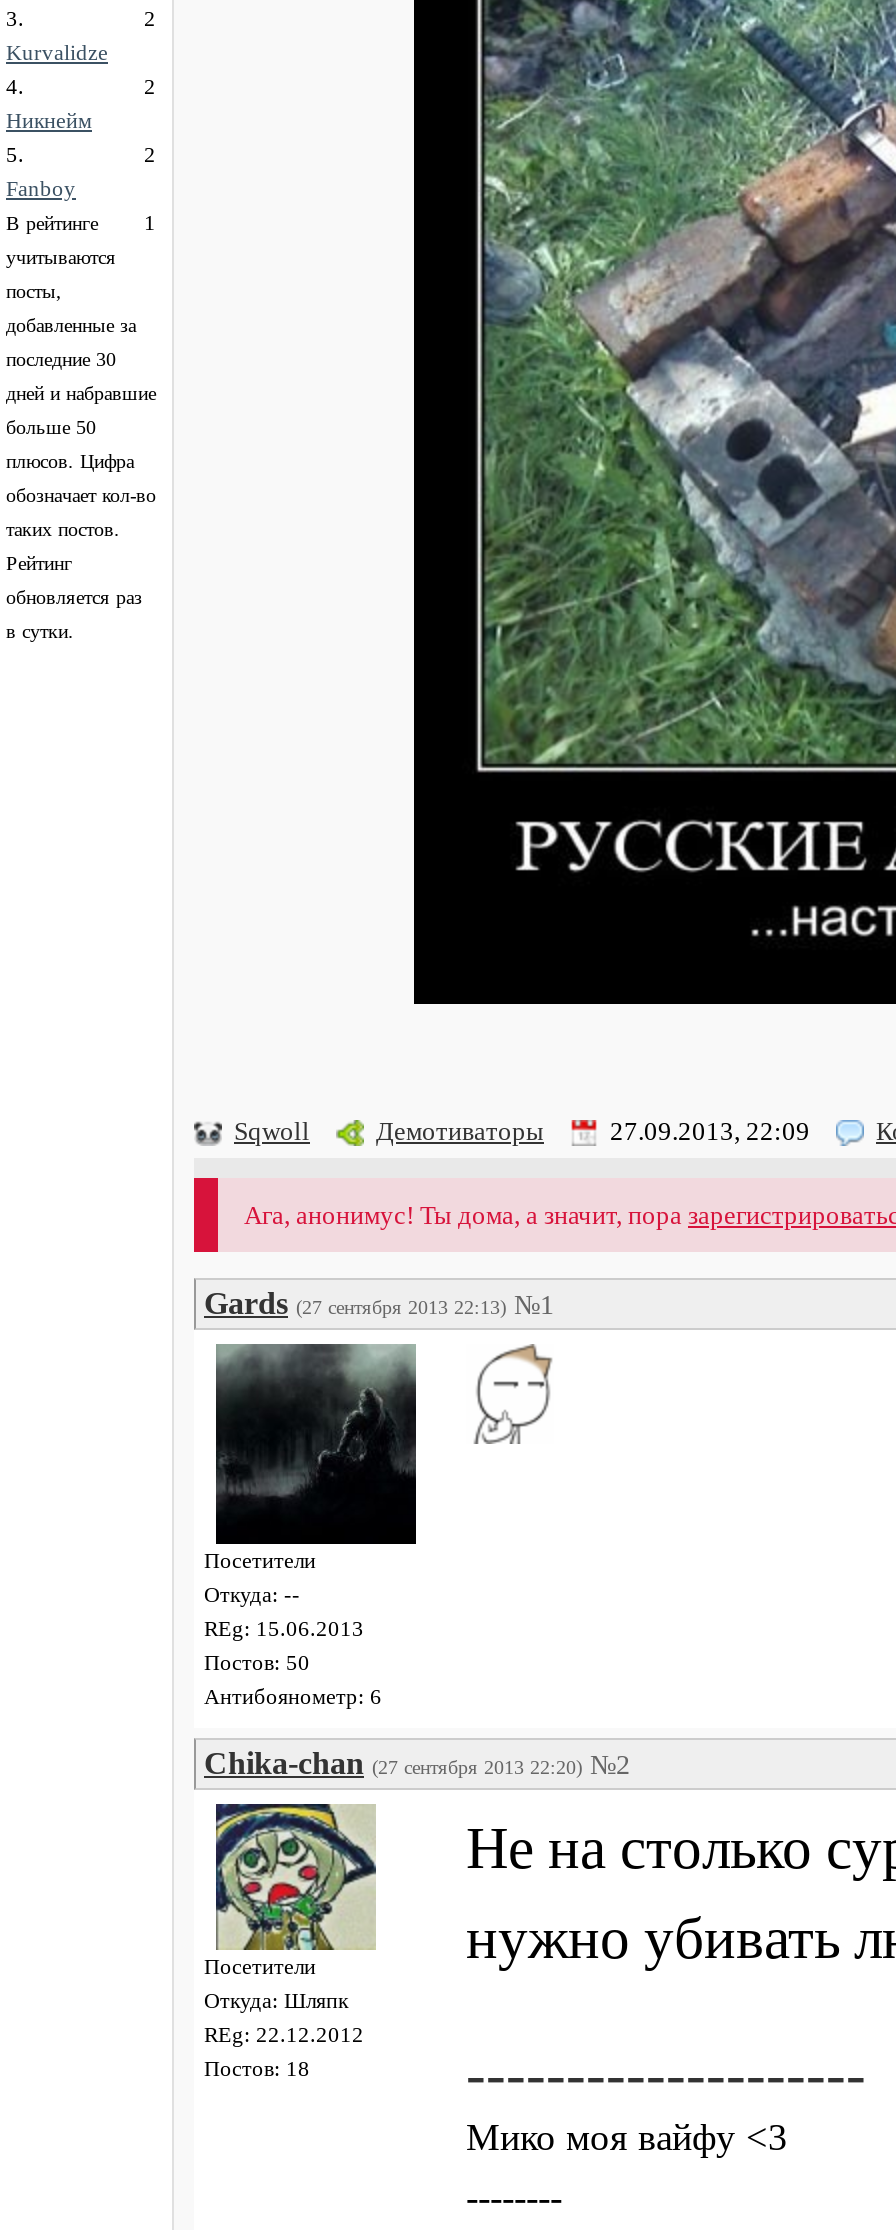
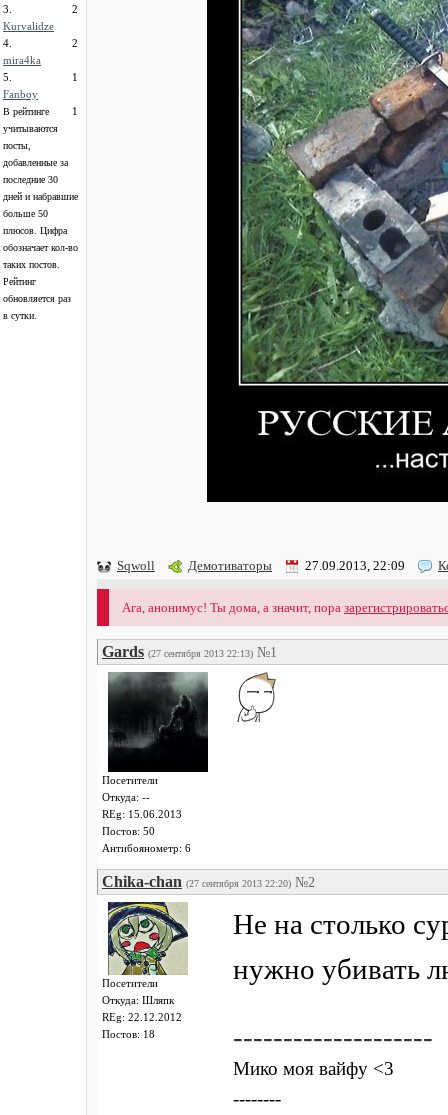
[6,108,156,166] Никнейм | 2 -> [3,54,78,83] mira4ka | 1

